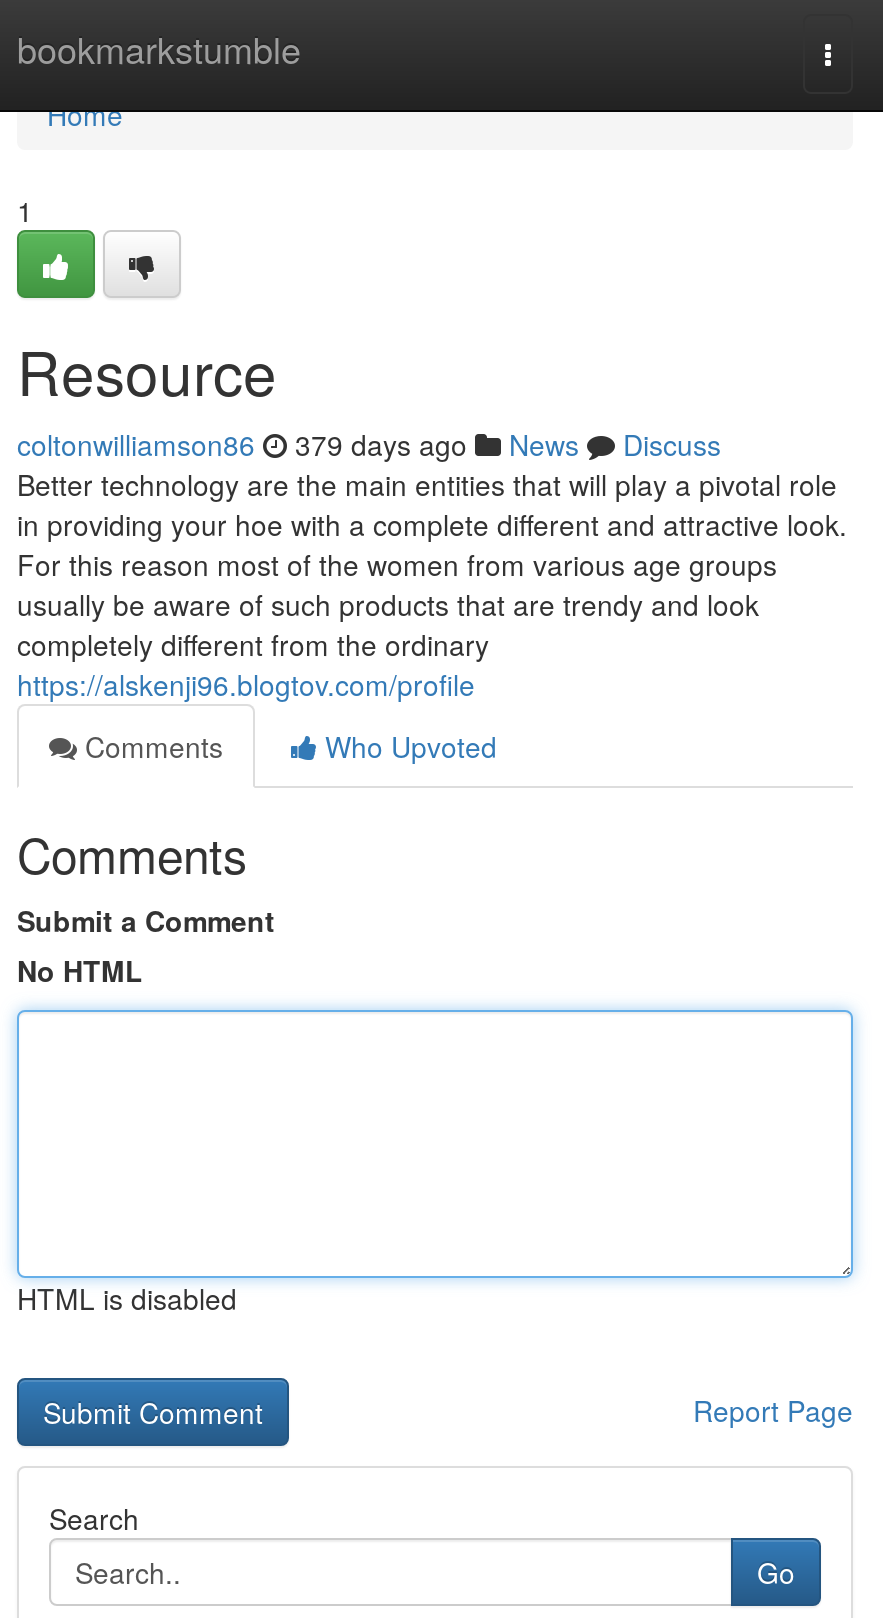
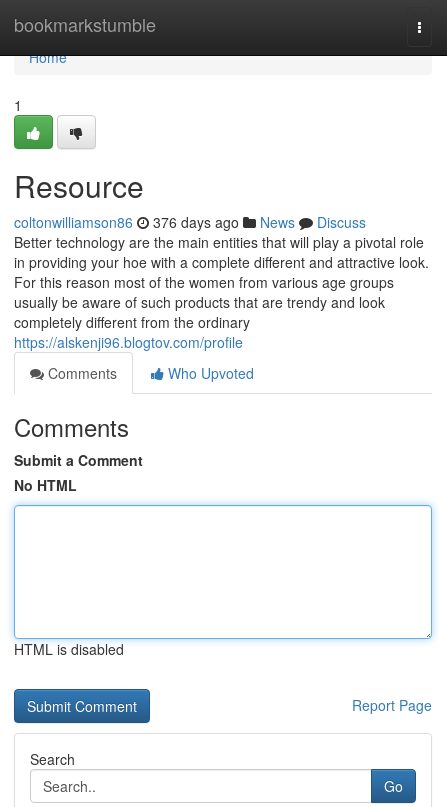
[17,424,721,464] coltonwilliamson86 379 days ago News Discuss -> [14,212,366,232] coltonwilliamson86 376 days ago News Discuss

